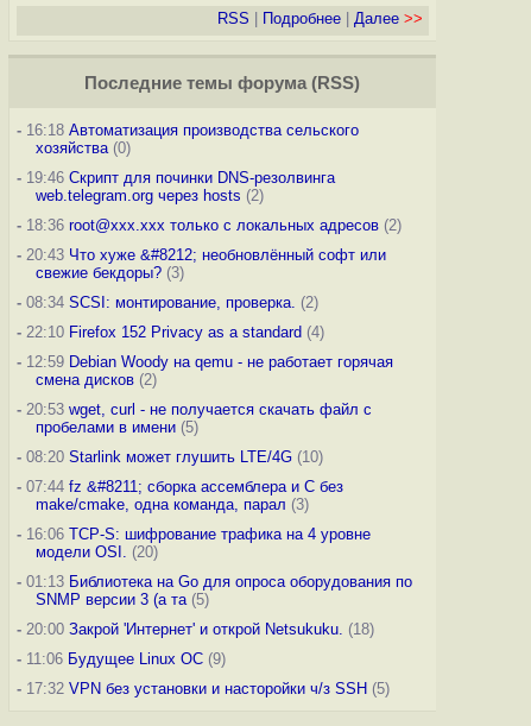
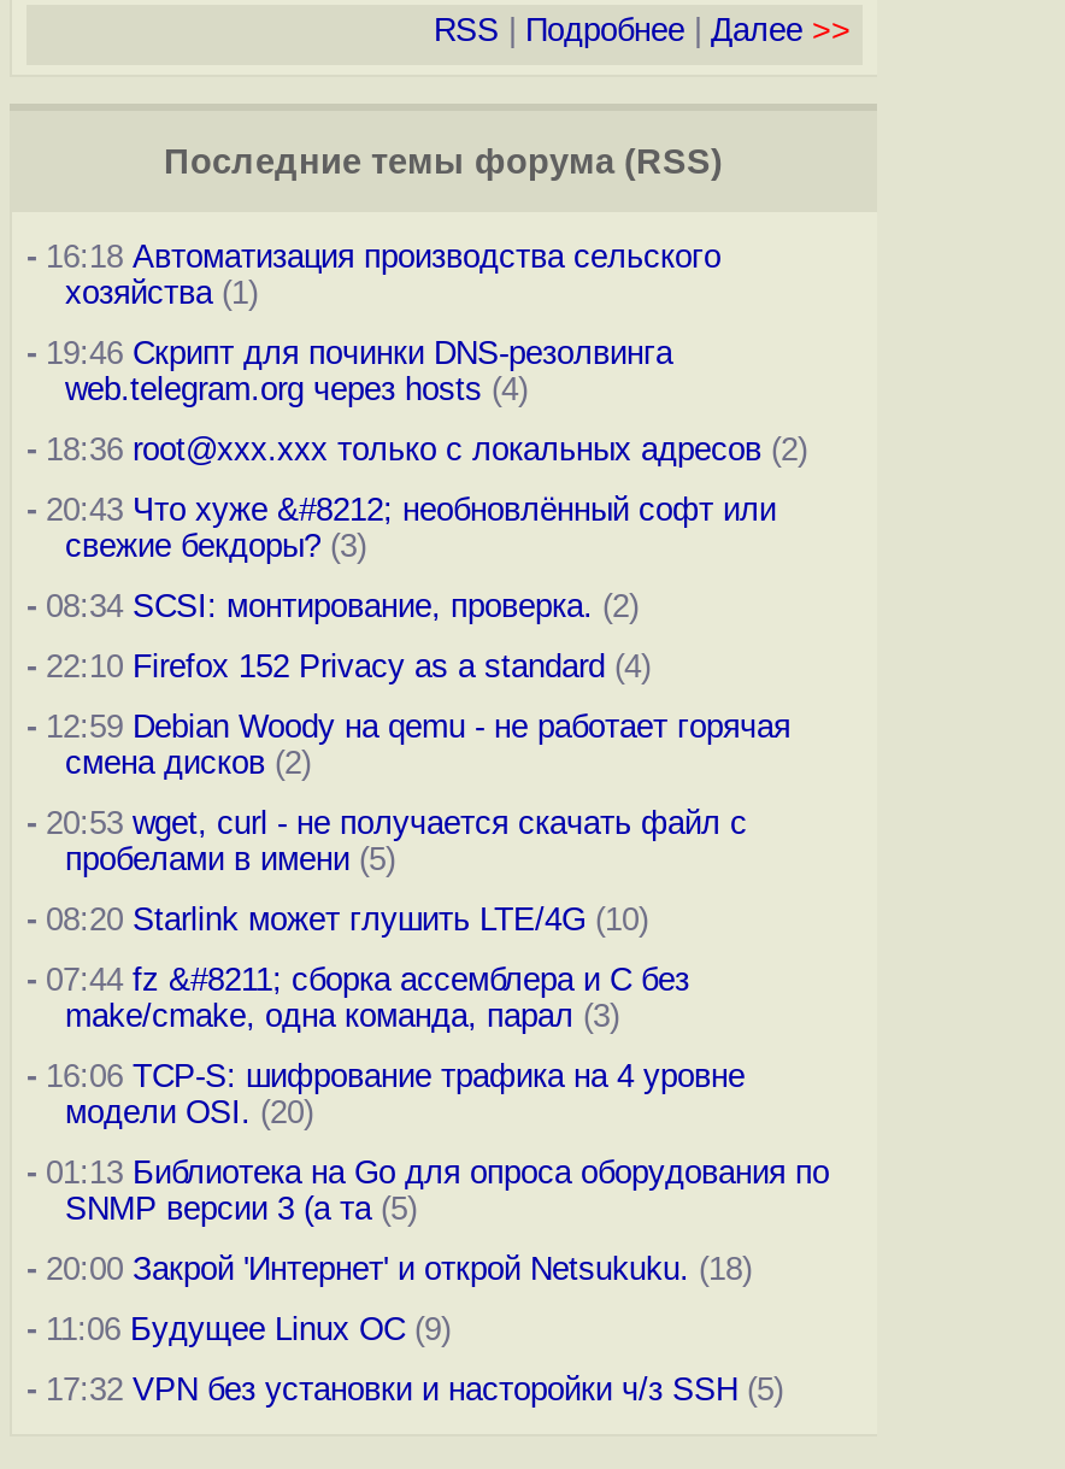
[36,139,131,157] хозяйства (0) -> [65,275,258,311] хозяйства (1)
[36,187,264,204] web.telegram.org через hosts (2) -> [65,371,528,407] web.telegram.org через hosts (4)

